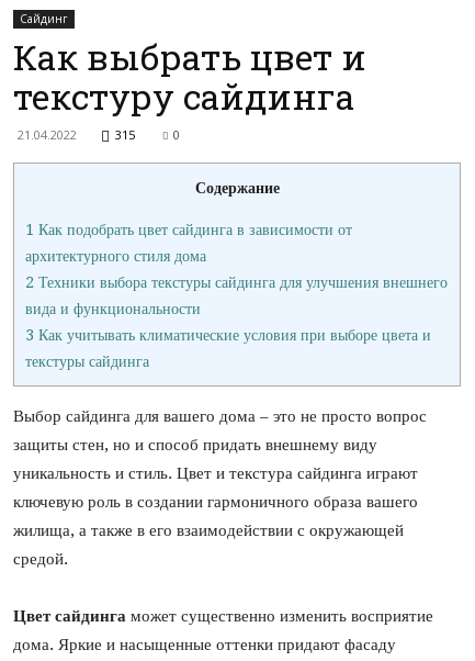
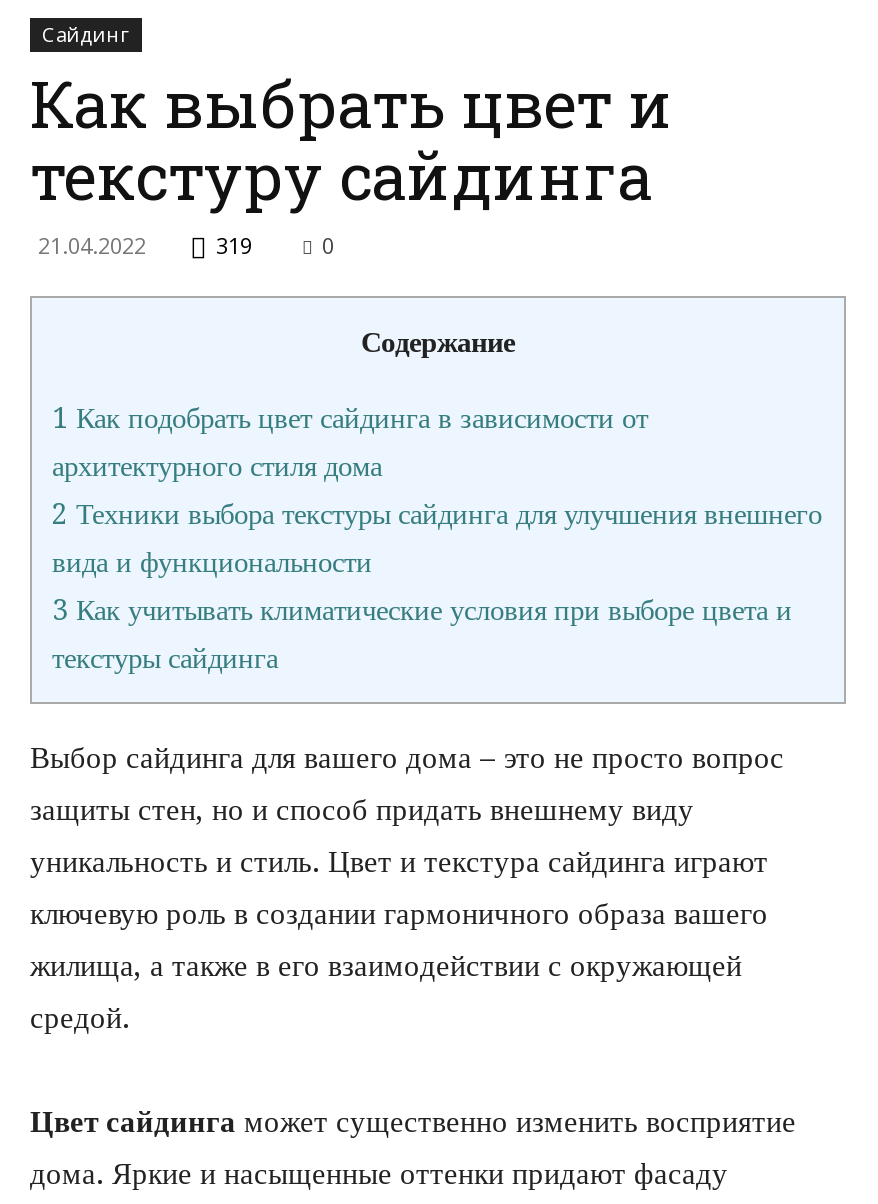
[115,126,135,143] 315 -> [216,230,252,260] 319

